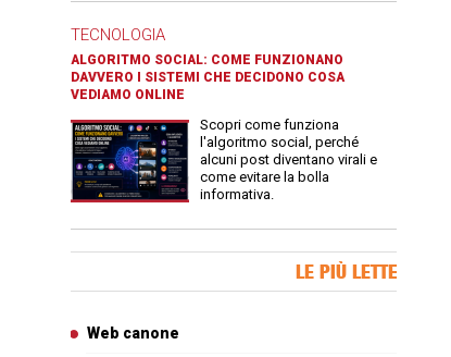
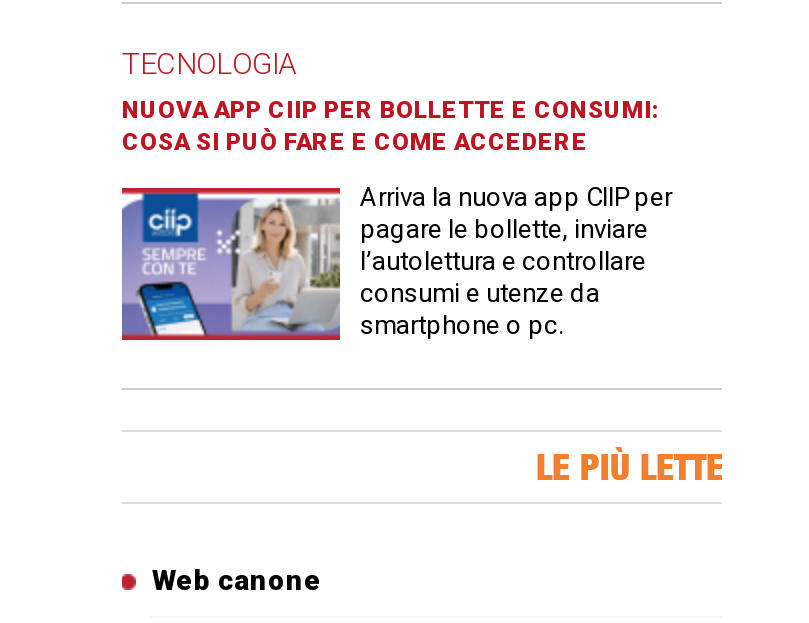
[71,53,344,103] ALGORITMO SOCIAL: COME FUNZIONANO | DAVVERO I SISTEMI CHE DECIDONO COSA | VEDIAMO ONLINE -> [122,97,660,157] NUOVA APP CIIP PER BOLLETTE E CONSUMI: | COSA SI PUÒ FARE E COME ACCEDERE
[71,117,377,203] [image] | Scopri come funziona | l'algoritmo social, perché | alcuni post diventano virali e | come evitare la bolla | informativa. -> [120,183,672,341] [image] | Arriva la nuova app CIIP per | pagare le bollette, inviare | l’autolettura e controllare | consumi e utenze da | smartphone o pc.

